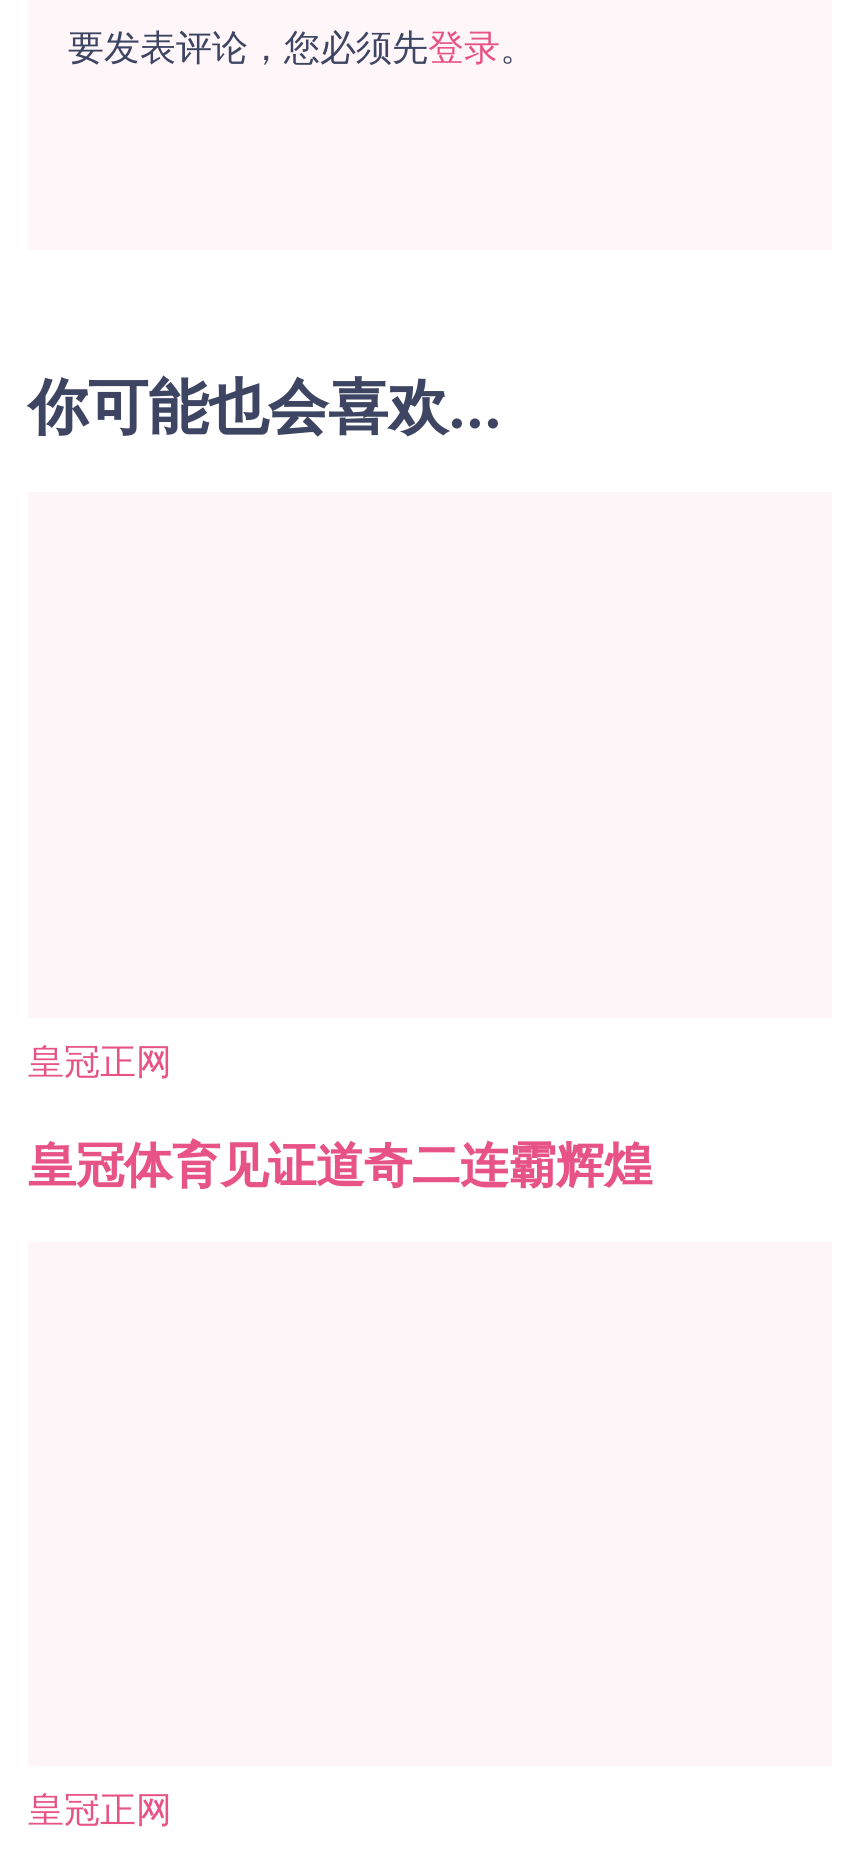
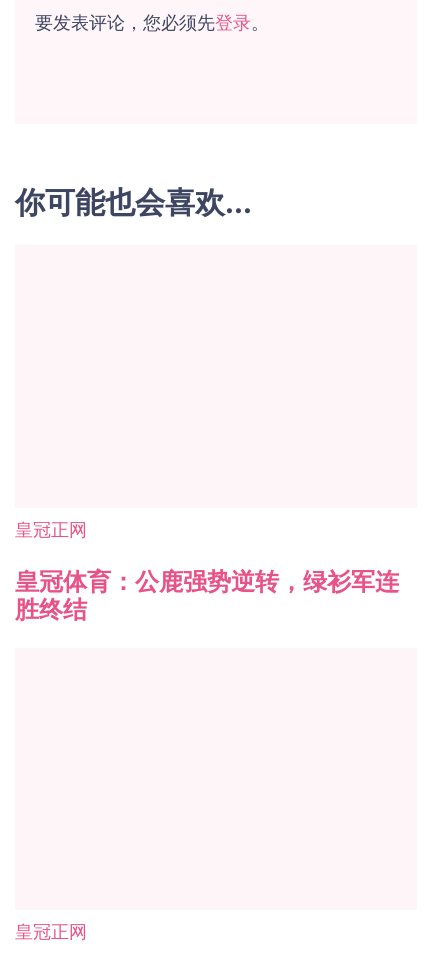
[28,1135,652,1193] 皇冠体育见证道奇二连霸辉煌 -> [15,567,399,624] 皇冠体育：公鹿强势逆转，绿衫军连 | 胜终结

